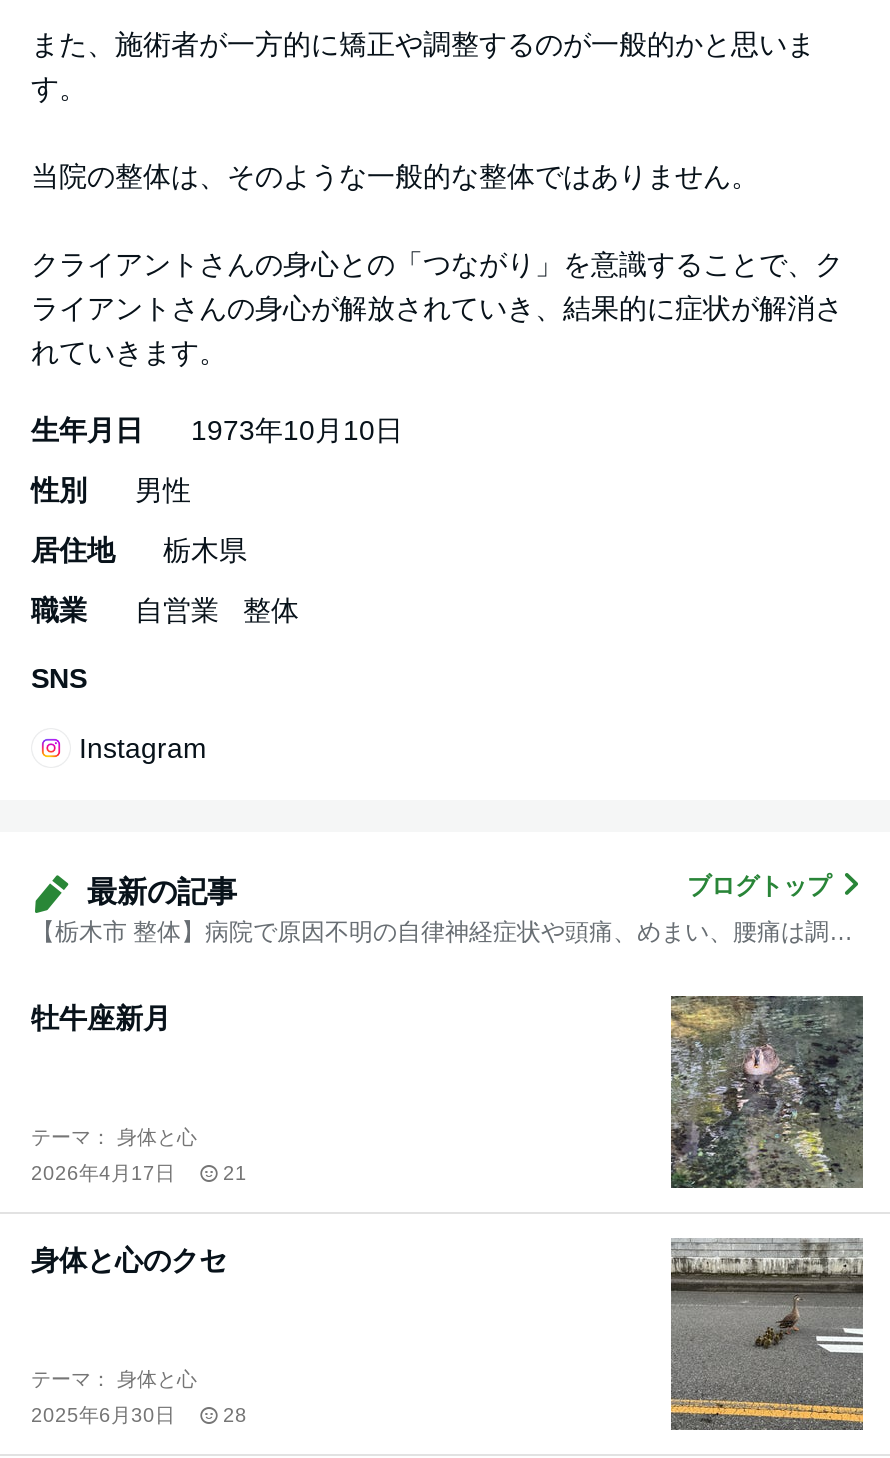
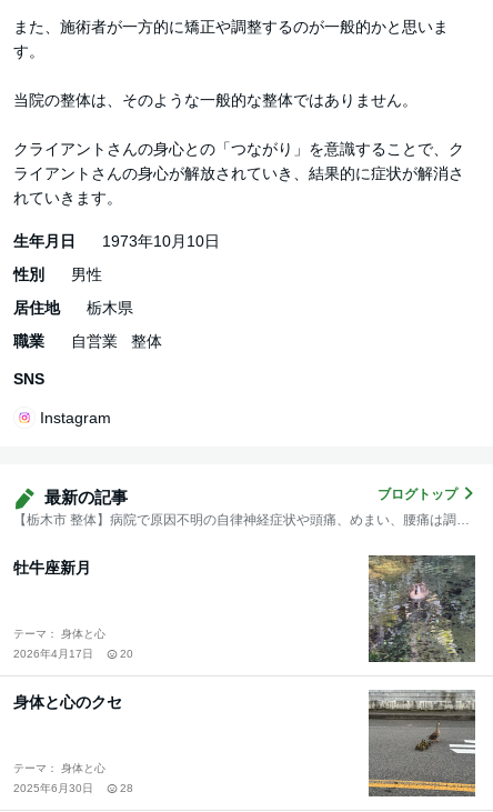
[223,1163,247,1185] 21 -> [120,648,133,660] 20

